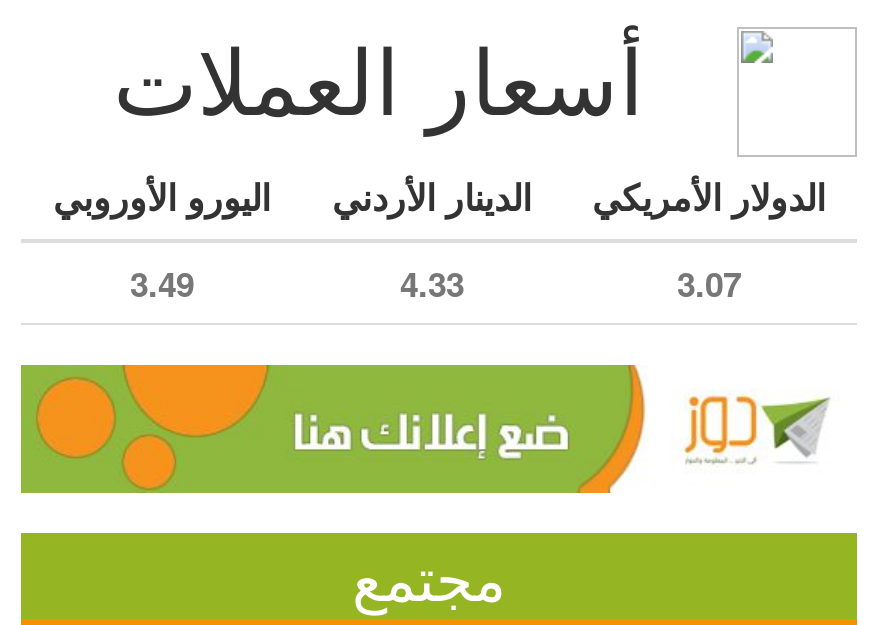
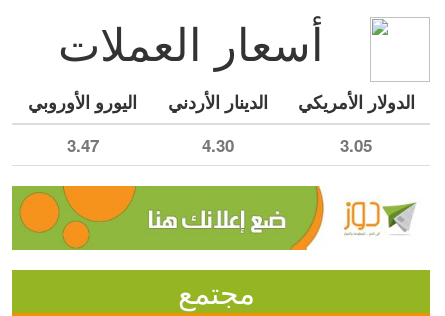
[130,259,194,307] 3.49 -> [66,133,98,157] 3.47
[400,259,464,307] 4.33 -> [201,133,233,157] 4.30
[677,259,741,307] 3.07 -> [340,133,372,157] 3.05

